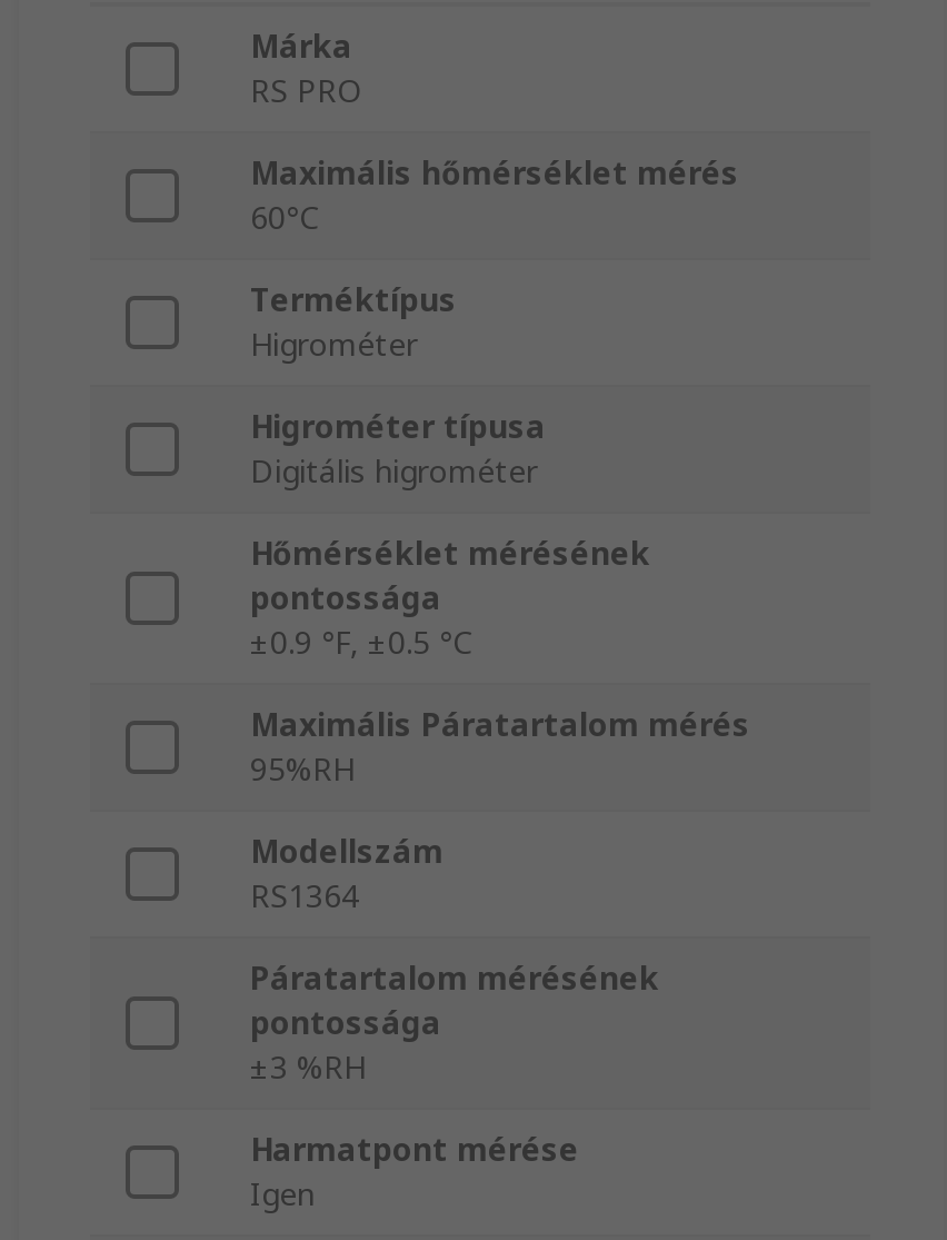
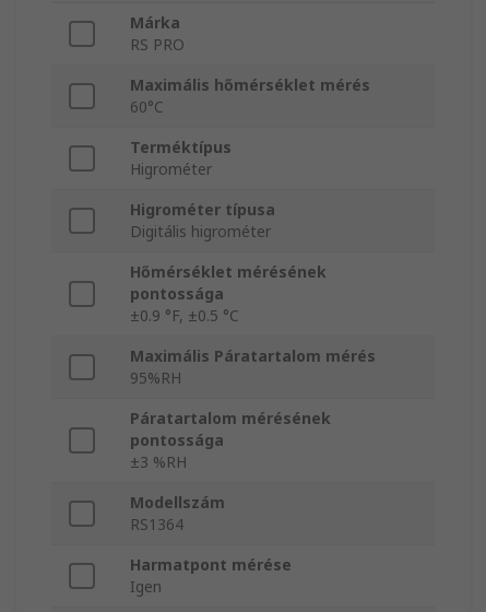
moved [250,831,443,917] -> [130,492,225,535]: Modellszám | RS1364
moved [250,958,659,1089] -> [130,408,331,473]: Páratartalom mérésének | pontossága | ±3 %RH

